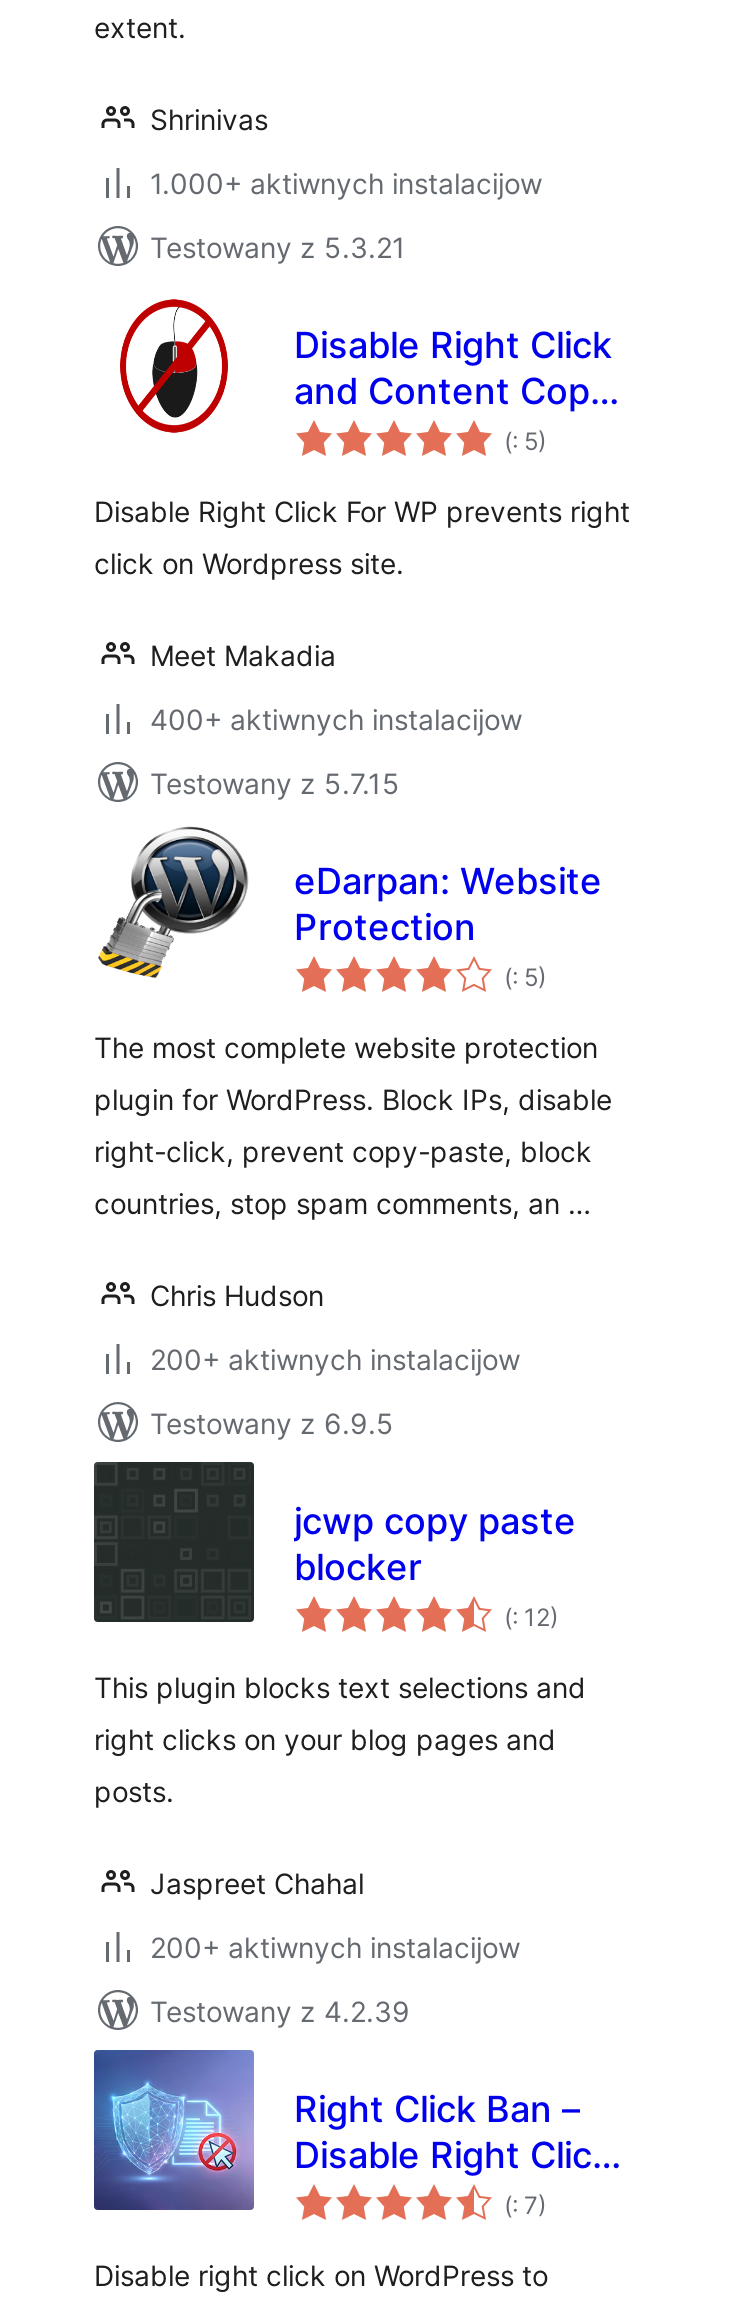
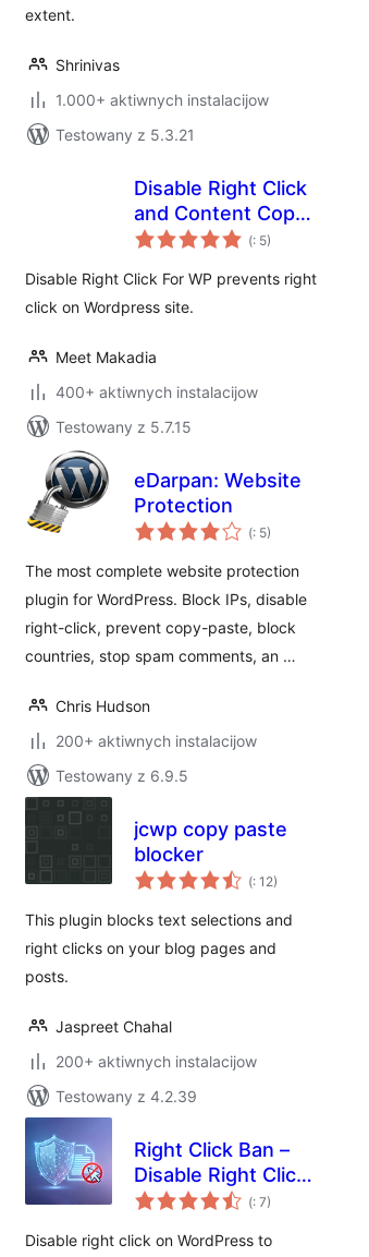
[118,296,230,436] [image] -> none

